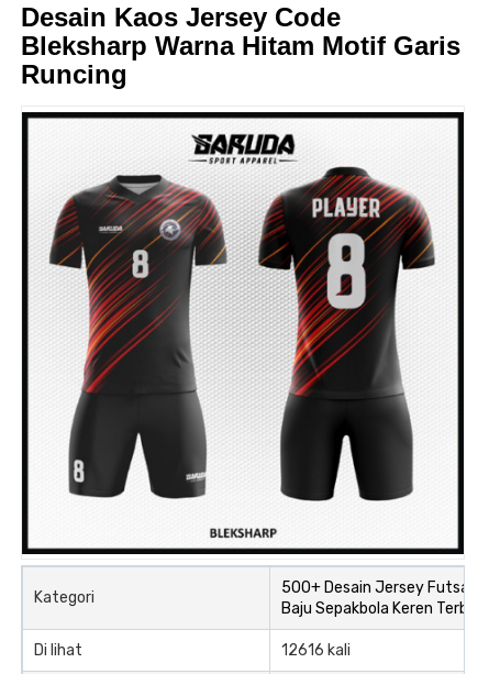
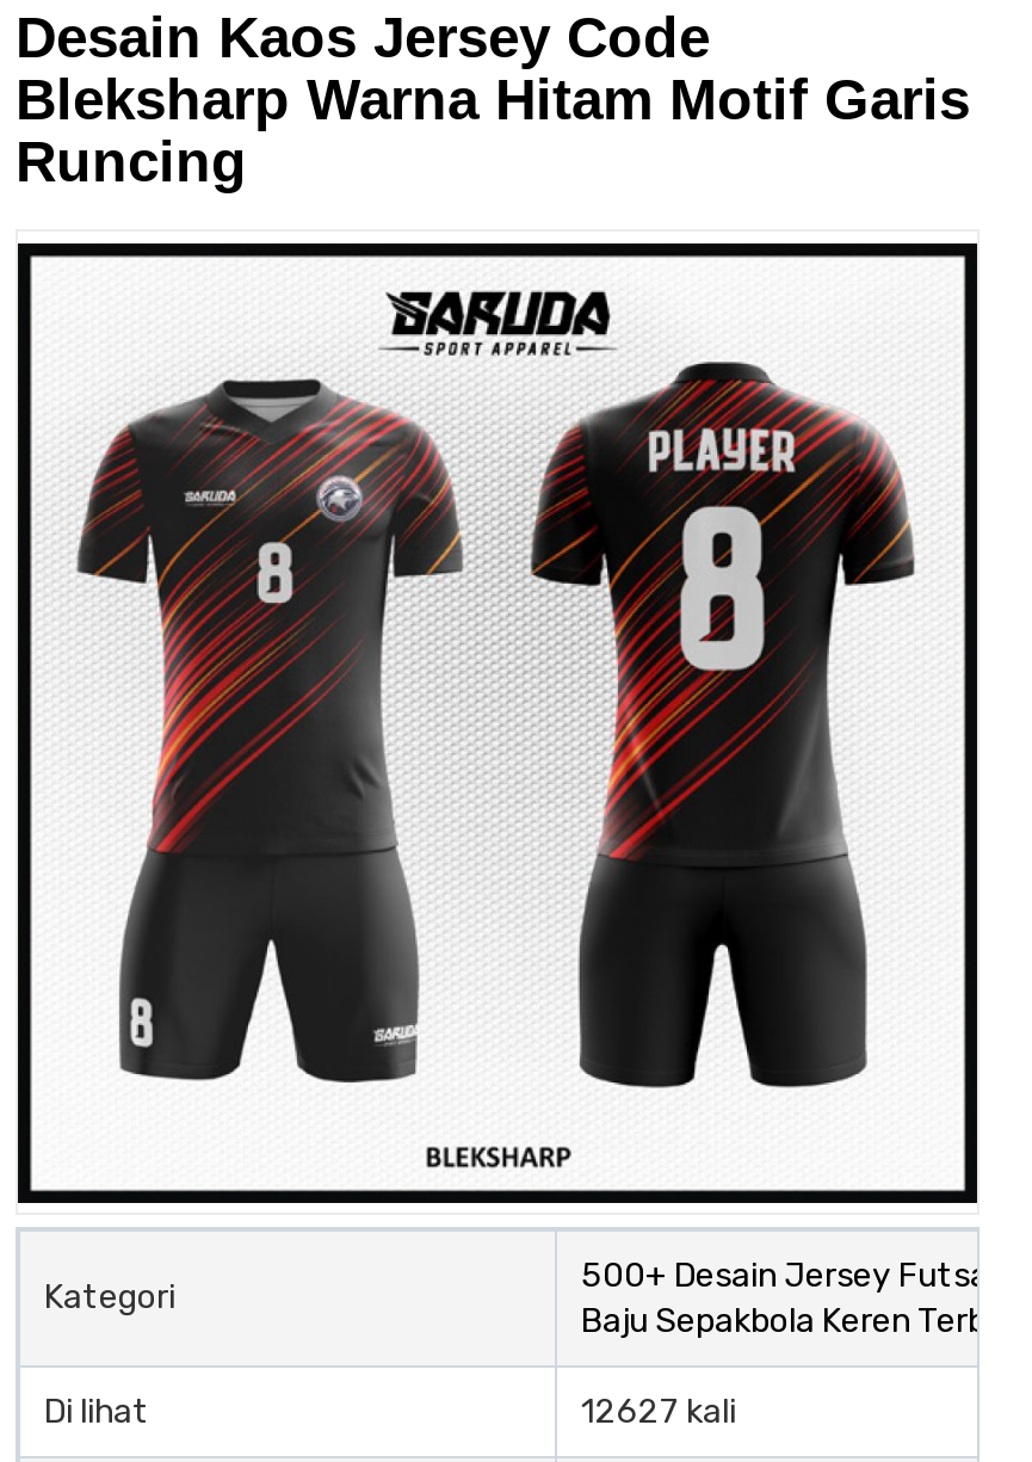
[281,641,351,660] 12616 kali -> [581,1392,736,1433] 12627 kali

